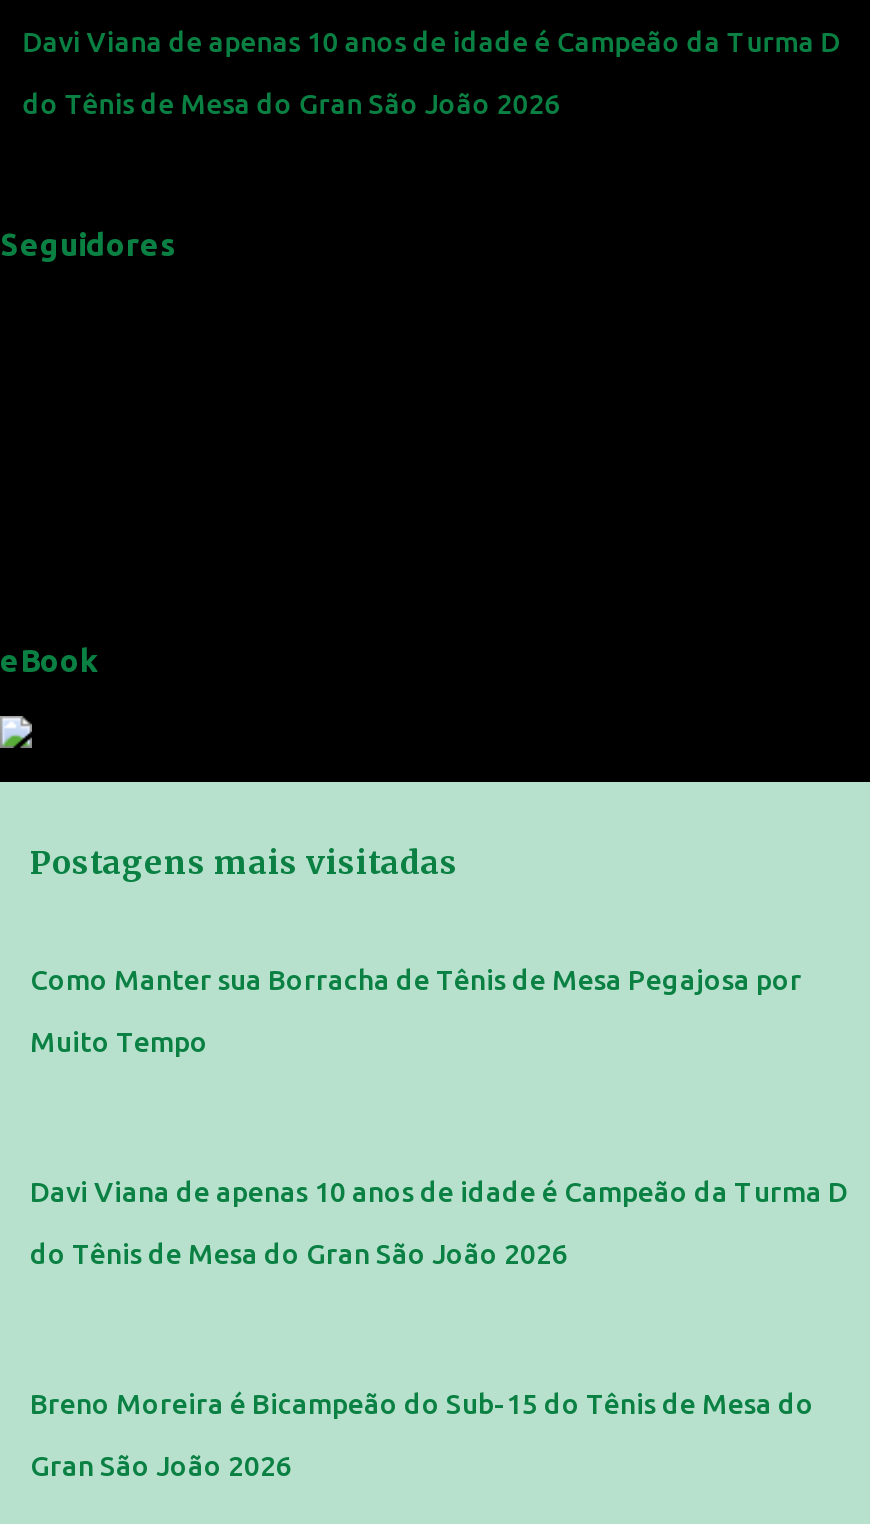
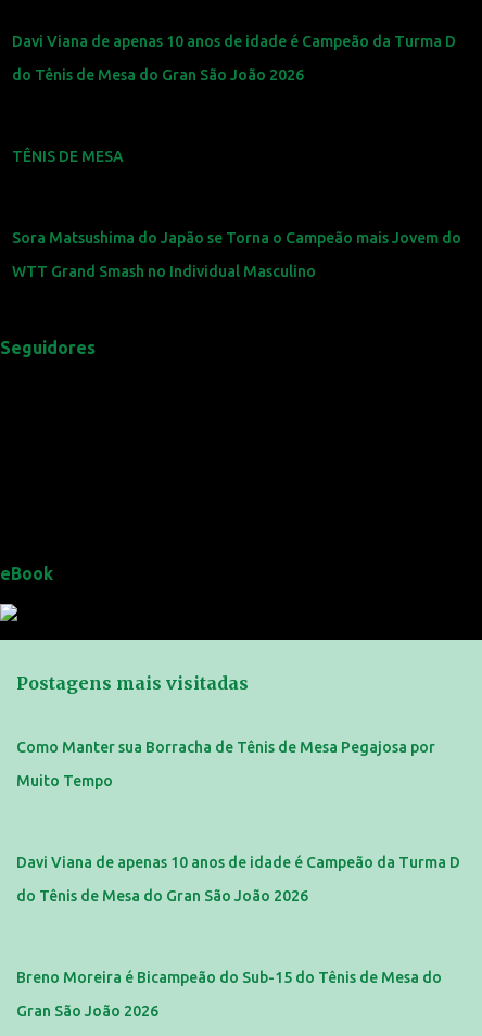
none -> [12,147,124,165] TÊNIS DE MESA
none -> [12,229,462,280] Sora Matsushima do Japão se Torna o Campeão mais Jovem do | WTT Grand Smash no Individual Masculino

